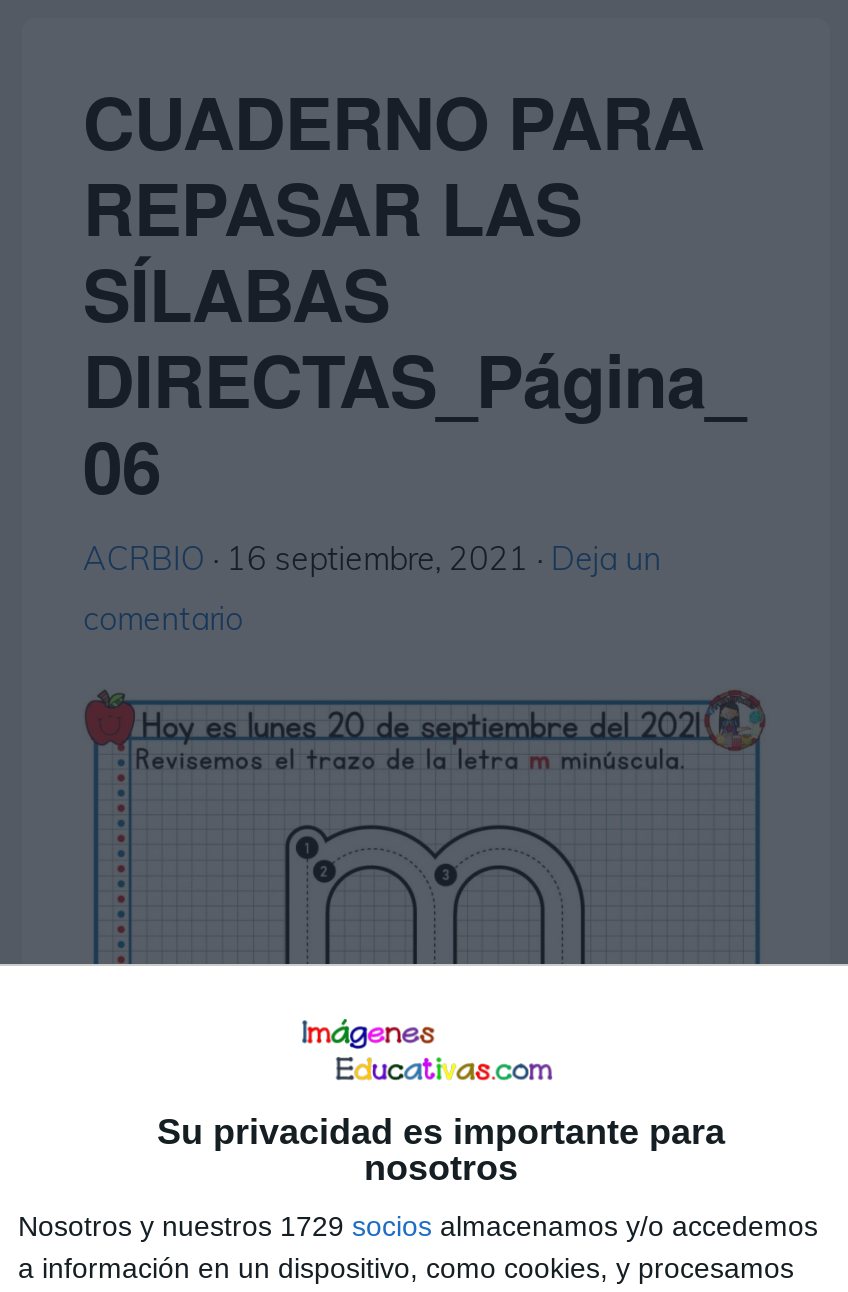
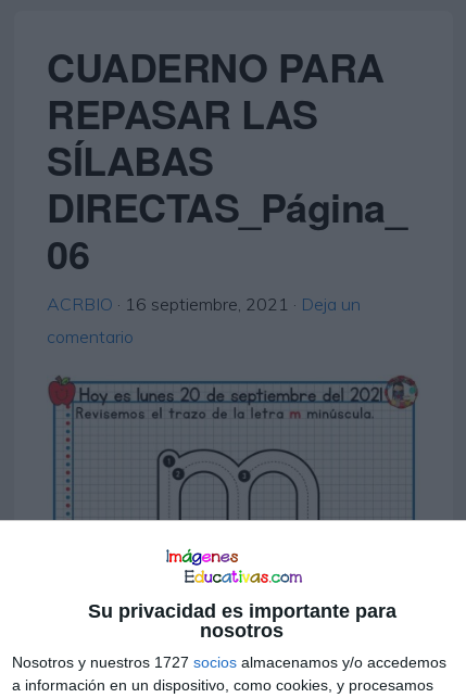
[18,1210,818,1242] Nosotros y nuestros 1729 socios almacenamos y/o accedemos -> [12,653,446,671] Nosotros y nuestros 1727 socios almacenamos y/o accedemos

